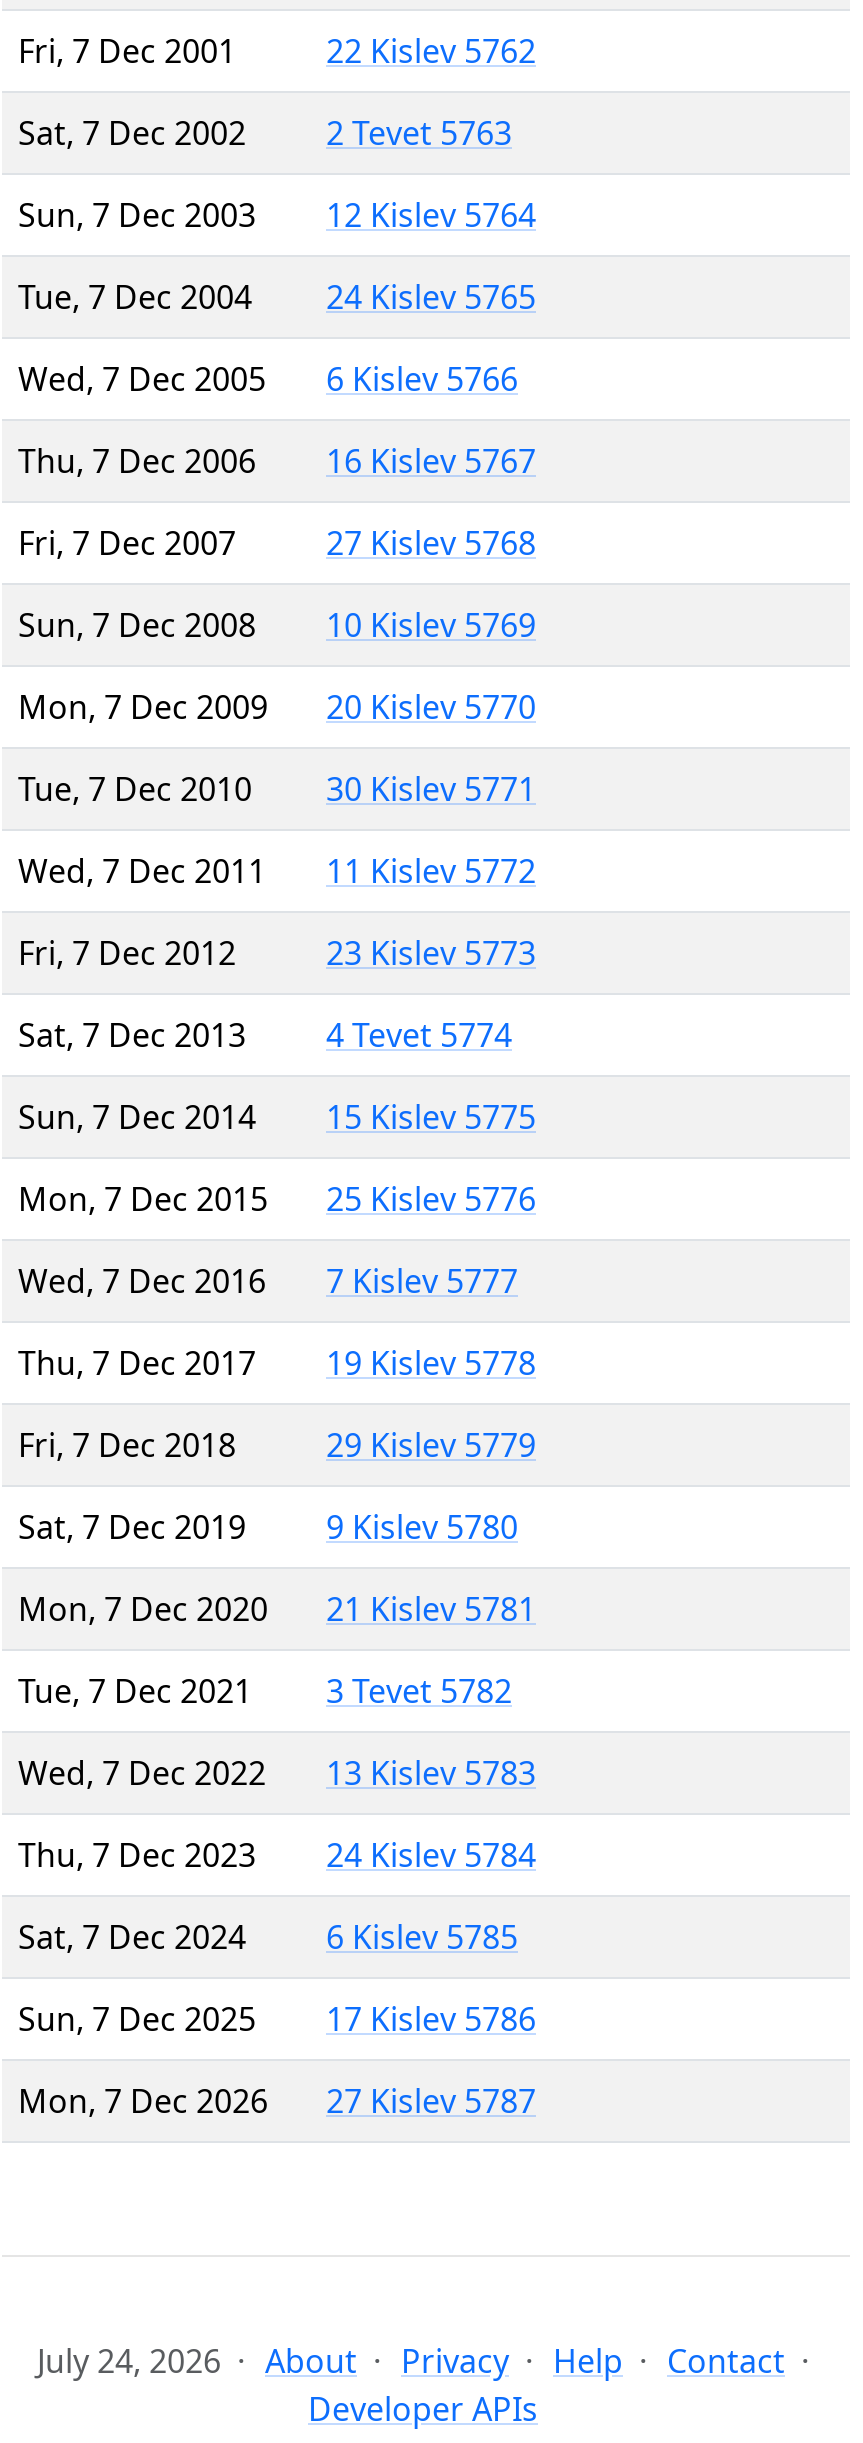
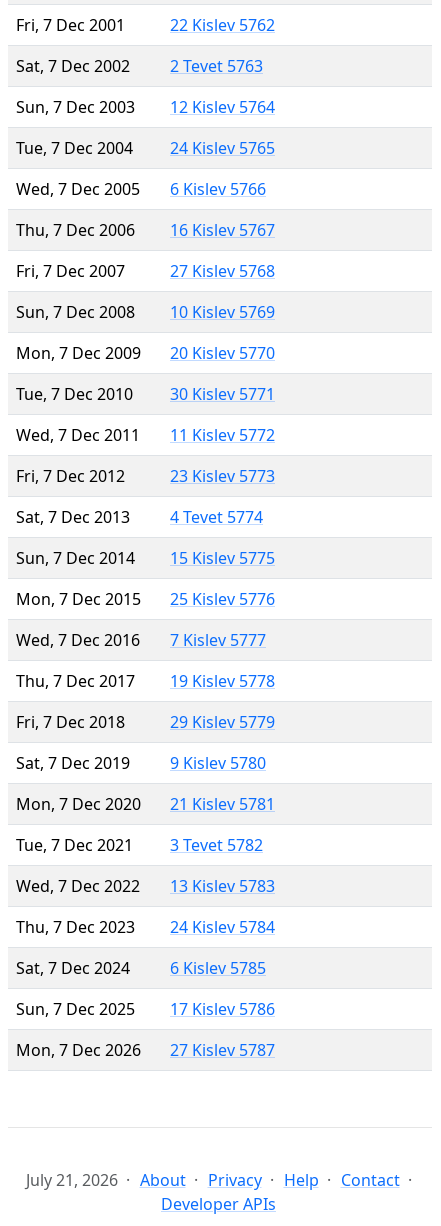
[37,2339,785,2383] July 24, 2026 About Privacy Help Contact -> [25,1169,399,1191] July 21, 2026 About Privacy Help Contact

